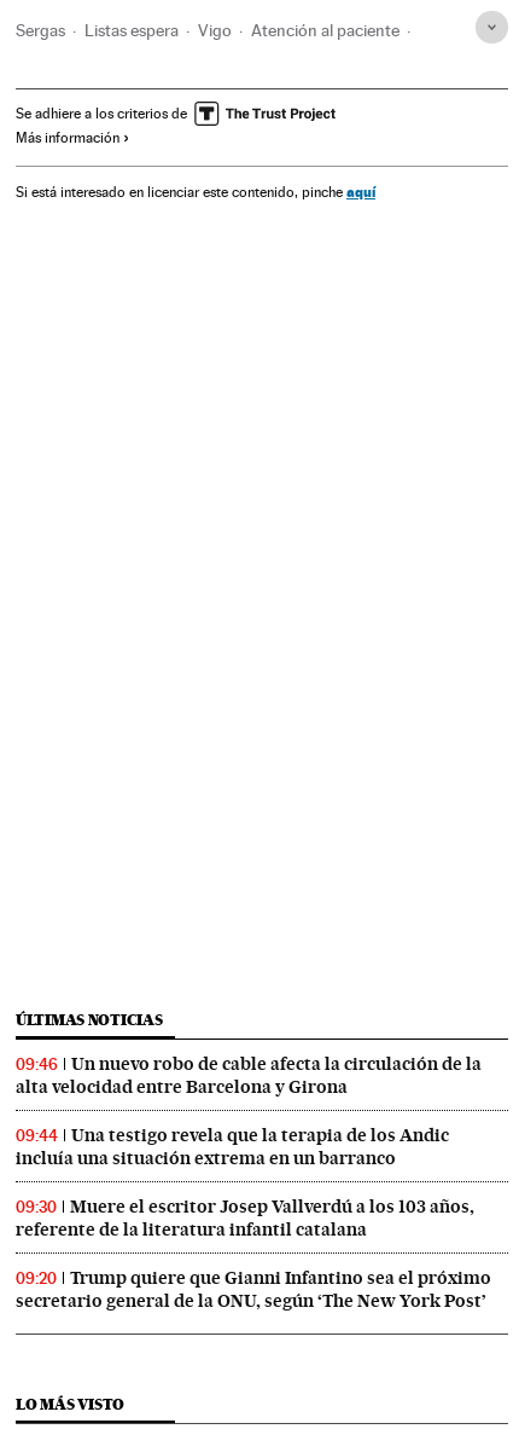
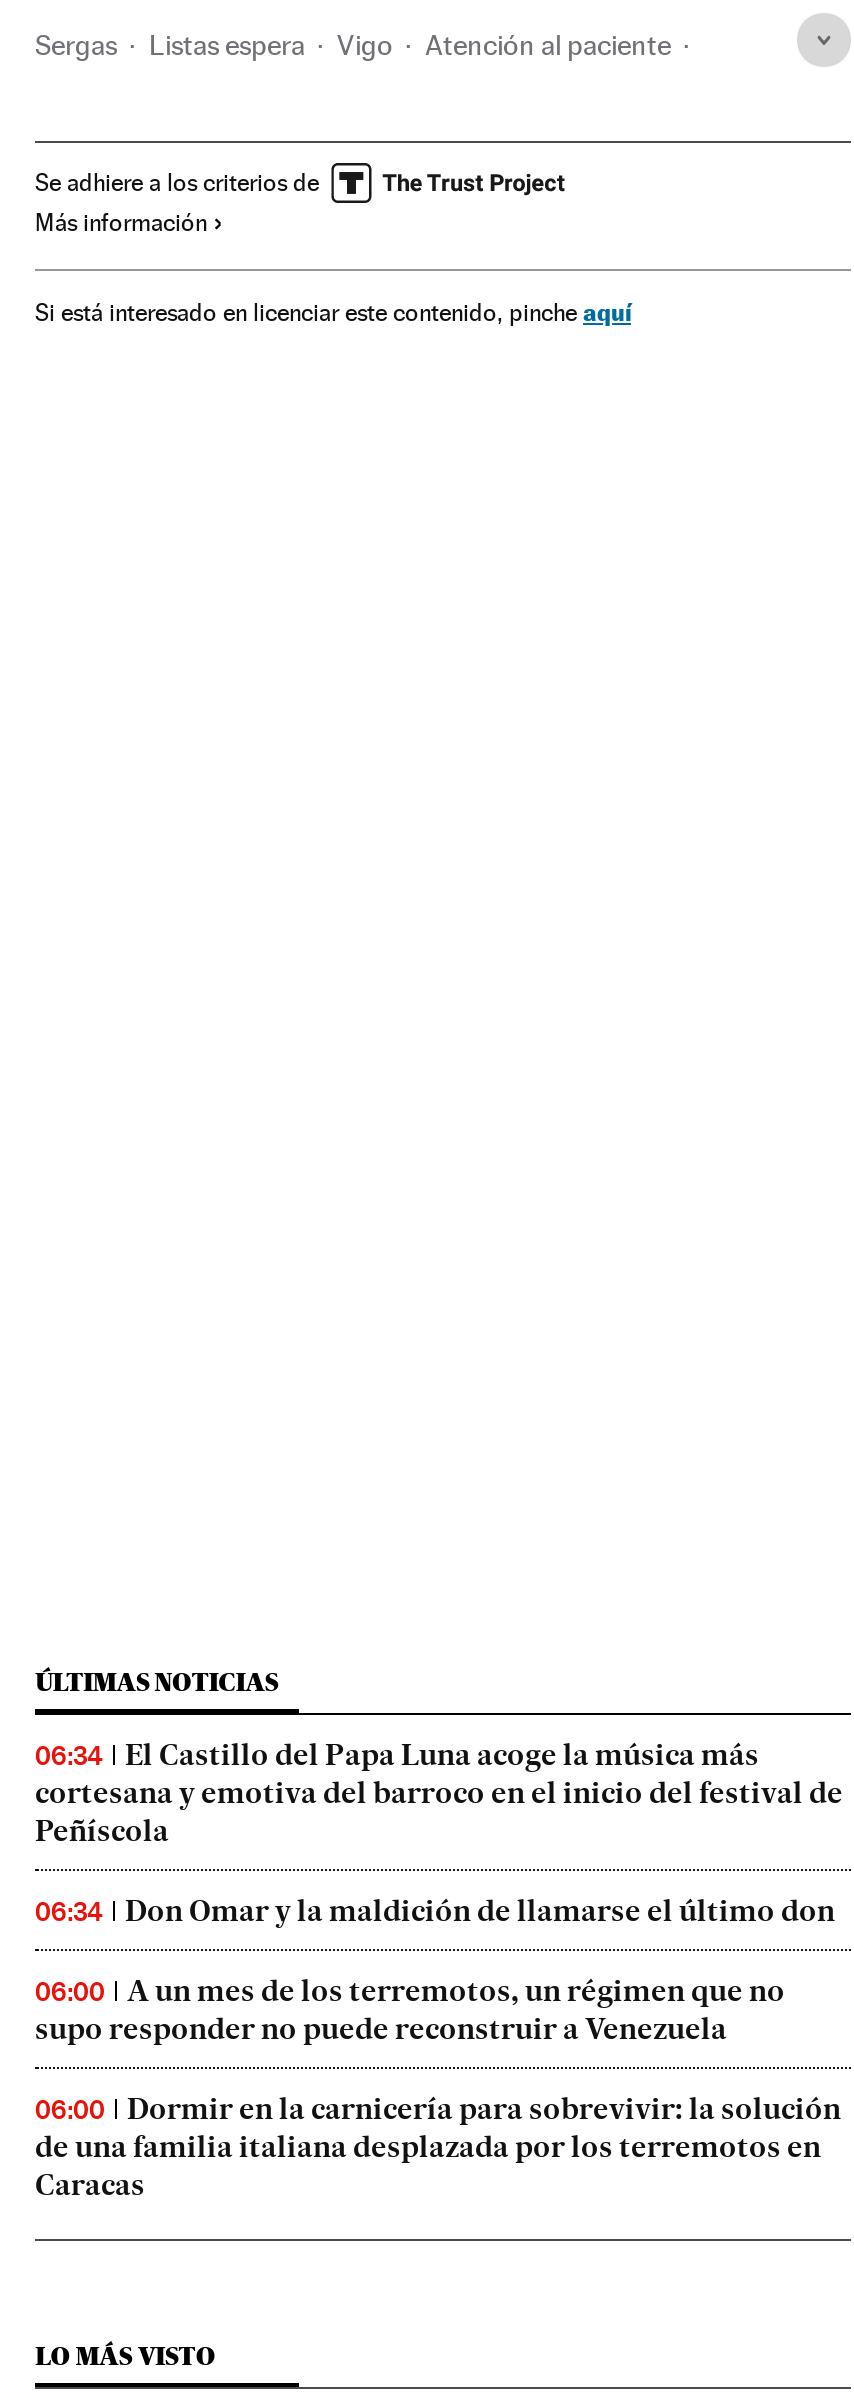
[16,1053,482,1098] 09:46 | Un nuevo robo de cable afecta la circulación de la | alta velocidad entre Barcelona y Girona -> [35,1737,843,1849] 06:34 | El Castillo del Papa Luna acoge la música más | cortesana y emotiva del barroco en el inicio del festival de | Peñíscola
[16,1124,449,1169] 09:44 | Una testigo revela que la terapia de los Andic | incluía una situación extrema en un barranco -> [35,1893,835,1929] 06:34 | Don Omar y la maldición de llamarse el último don
[16,1196,474,1240] 09:30 | Muere el escritor Josep Vallverdú a los 103 años, | referente de la literatura infantil catalana -> [35,1973,785,2047] 06:00 | A un mes de los terremotos, un régimen que no | supo responder no puede reconstruir a Venezuela
[16,1267,491,1312] 09:20 | Trump quiere que Gianni Infantino sea el próximo | secretario general de la ONU, según ‘The New York Post’ -> [35,2091,841,2203] 06:00 | Dormir en la carnicería para sobrevivir: la solución | de una familia italiana desplazada por los terremotos en | Caracas

